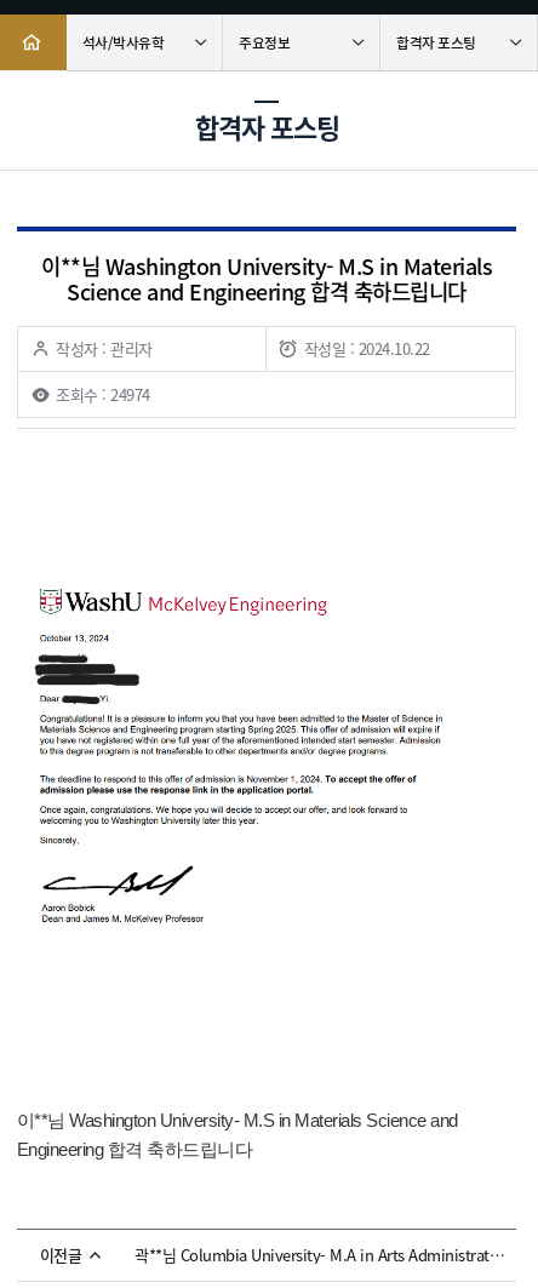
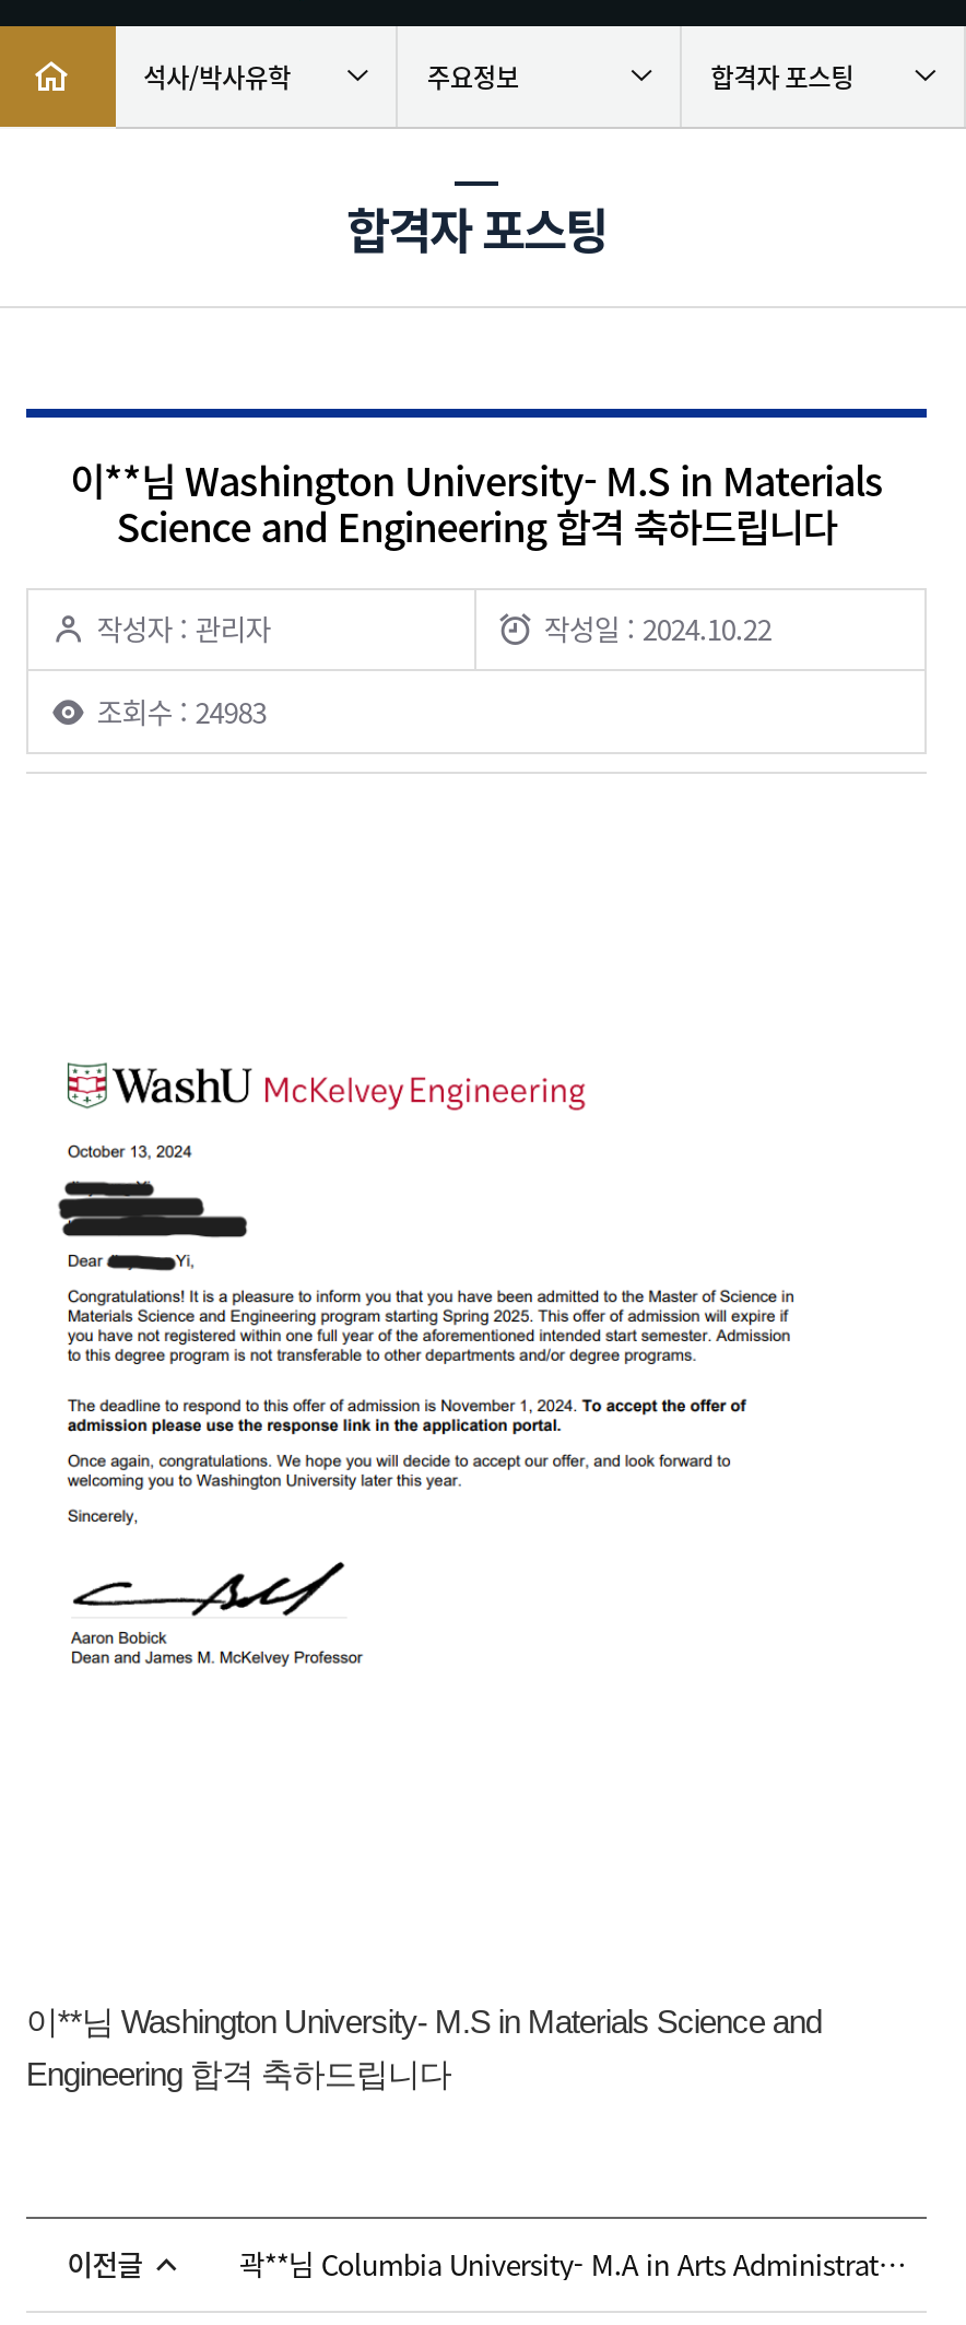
[56,383,150,406] 조회수 : 24974 -> [97,690,266,732] 조회수 : 24983

